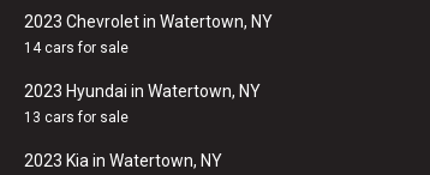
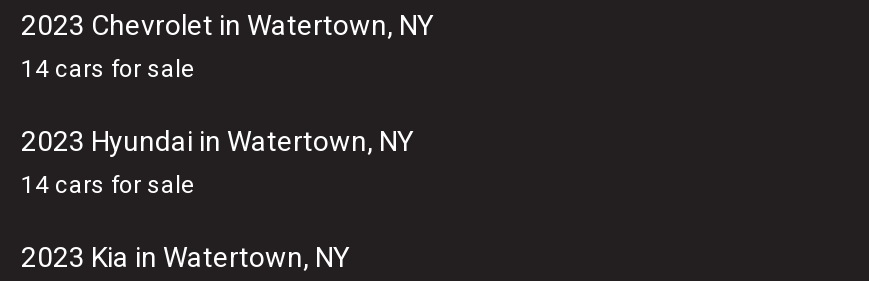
[24,109,129,126] 13 cars for sale -> [21,171,195,199] 14 cars for sale

